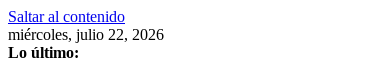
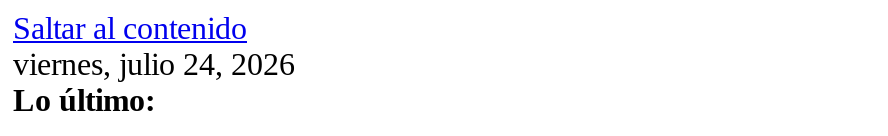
[8,26,164,43] miércoles, julio 22, 2026 -> [13,47,295,81] viernes, julio 24, 2026

